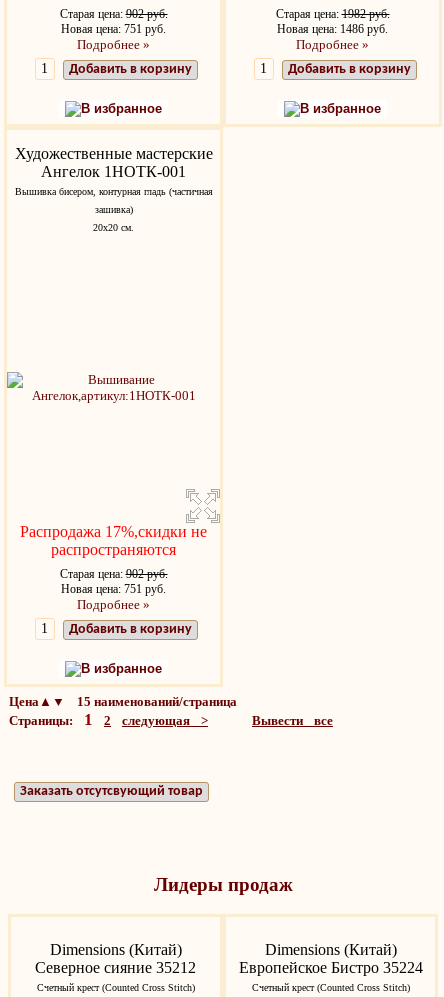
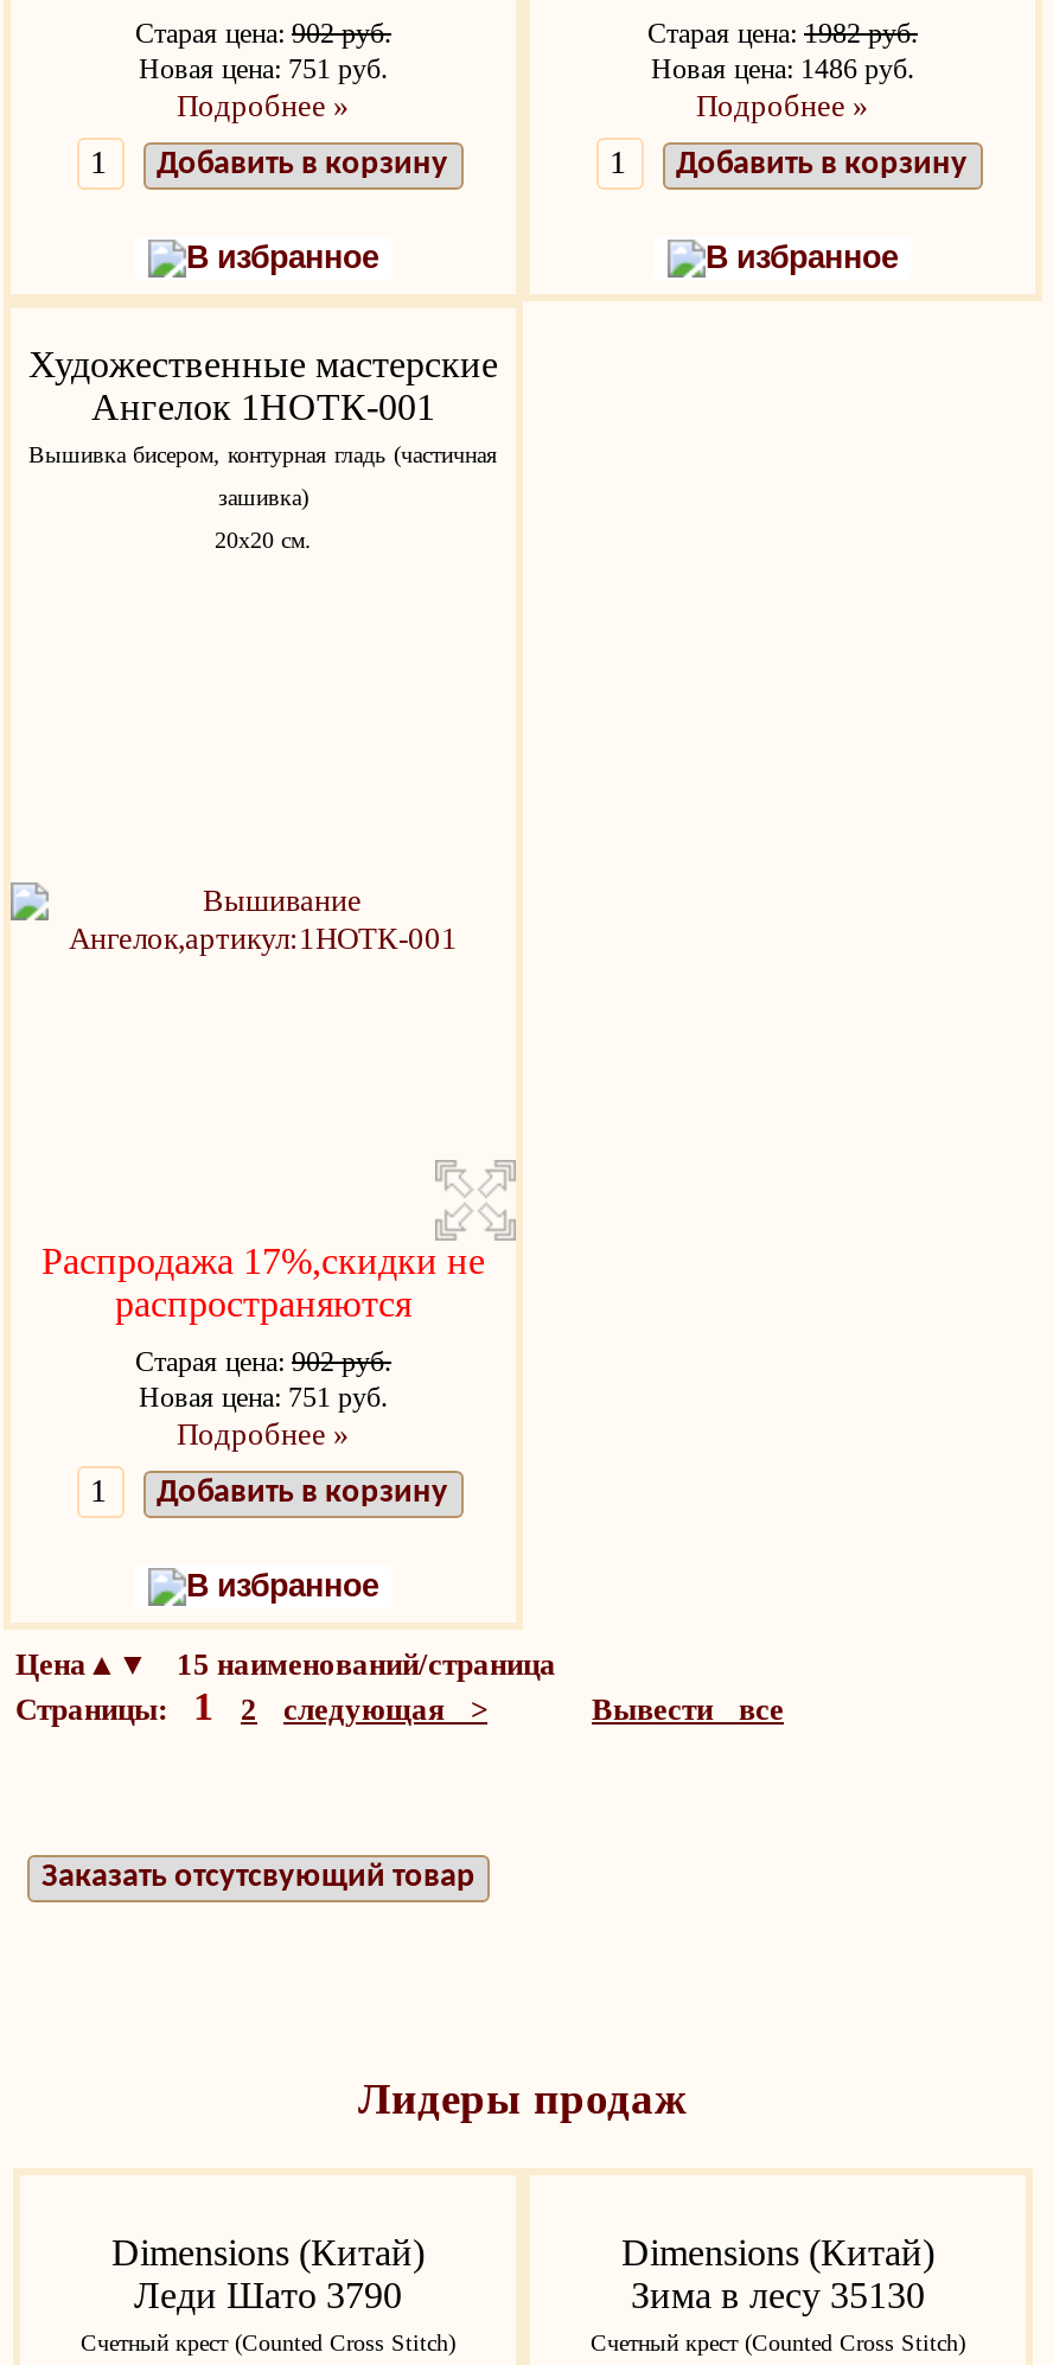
[35,959,196,976] Северное сияние 35212 -> [134,2276,402,2316] Леди Шато 3790
[238,959,422,976] Европейское Бистро 35224 -> [631,2276,925,2316] Зима в лесу 35130

